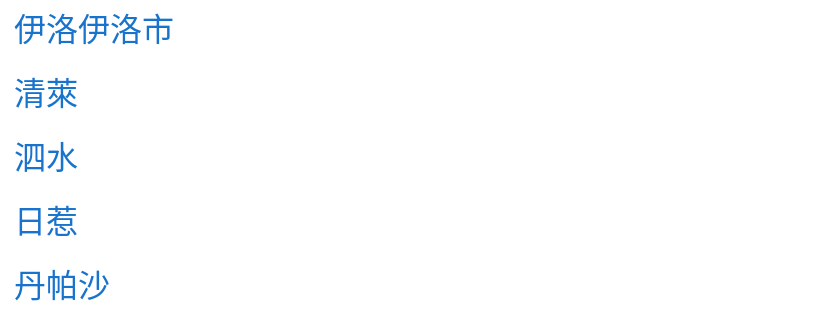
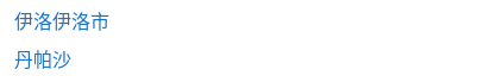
[14,75,78,241] 清萊 | 泗水 | 日惹 -> none

